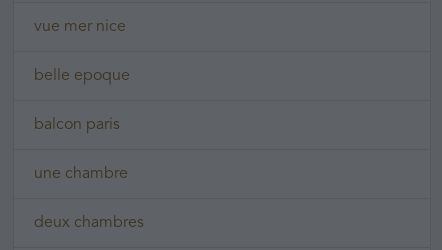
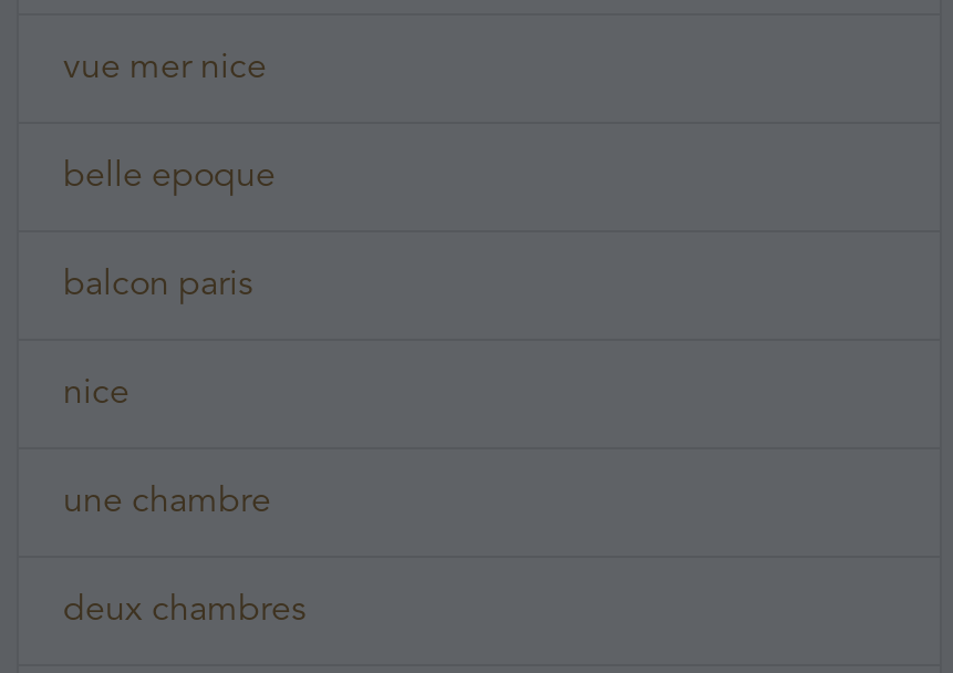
none -> [63,376,130,412] nice

